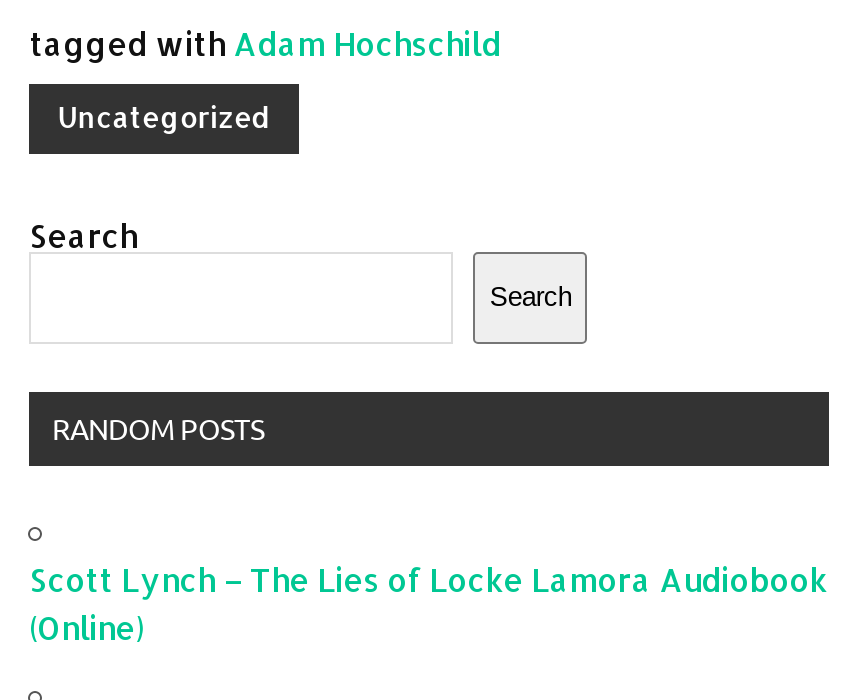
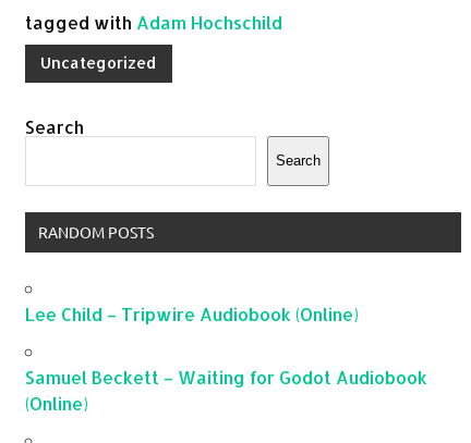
[29,558,827,600] Scott Lynch – The Lies of Locke Lamora Audiobook -> [25,303,427,389] Lee Child – Tripwire Audiobook (Online) | Samuel Beckett – Waiting for Godot Audiobook

